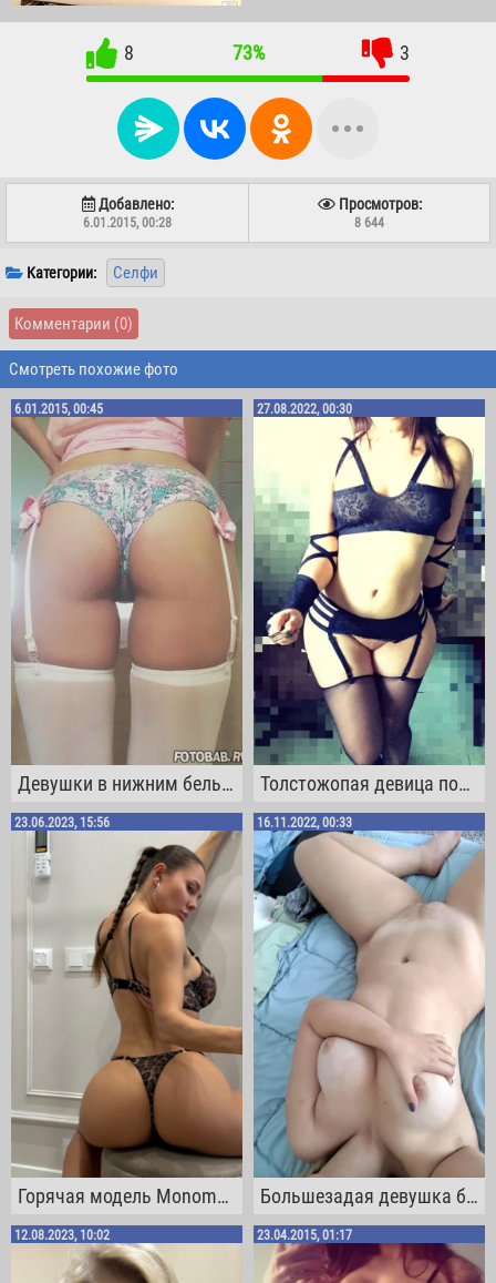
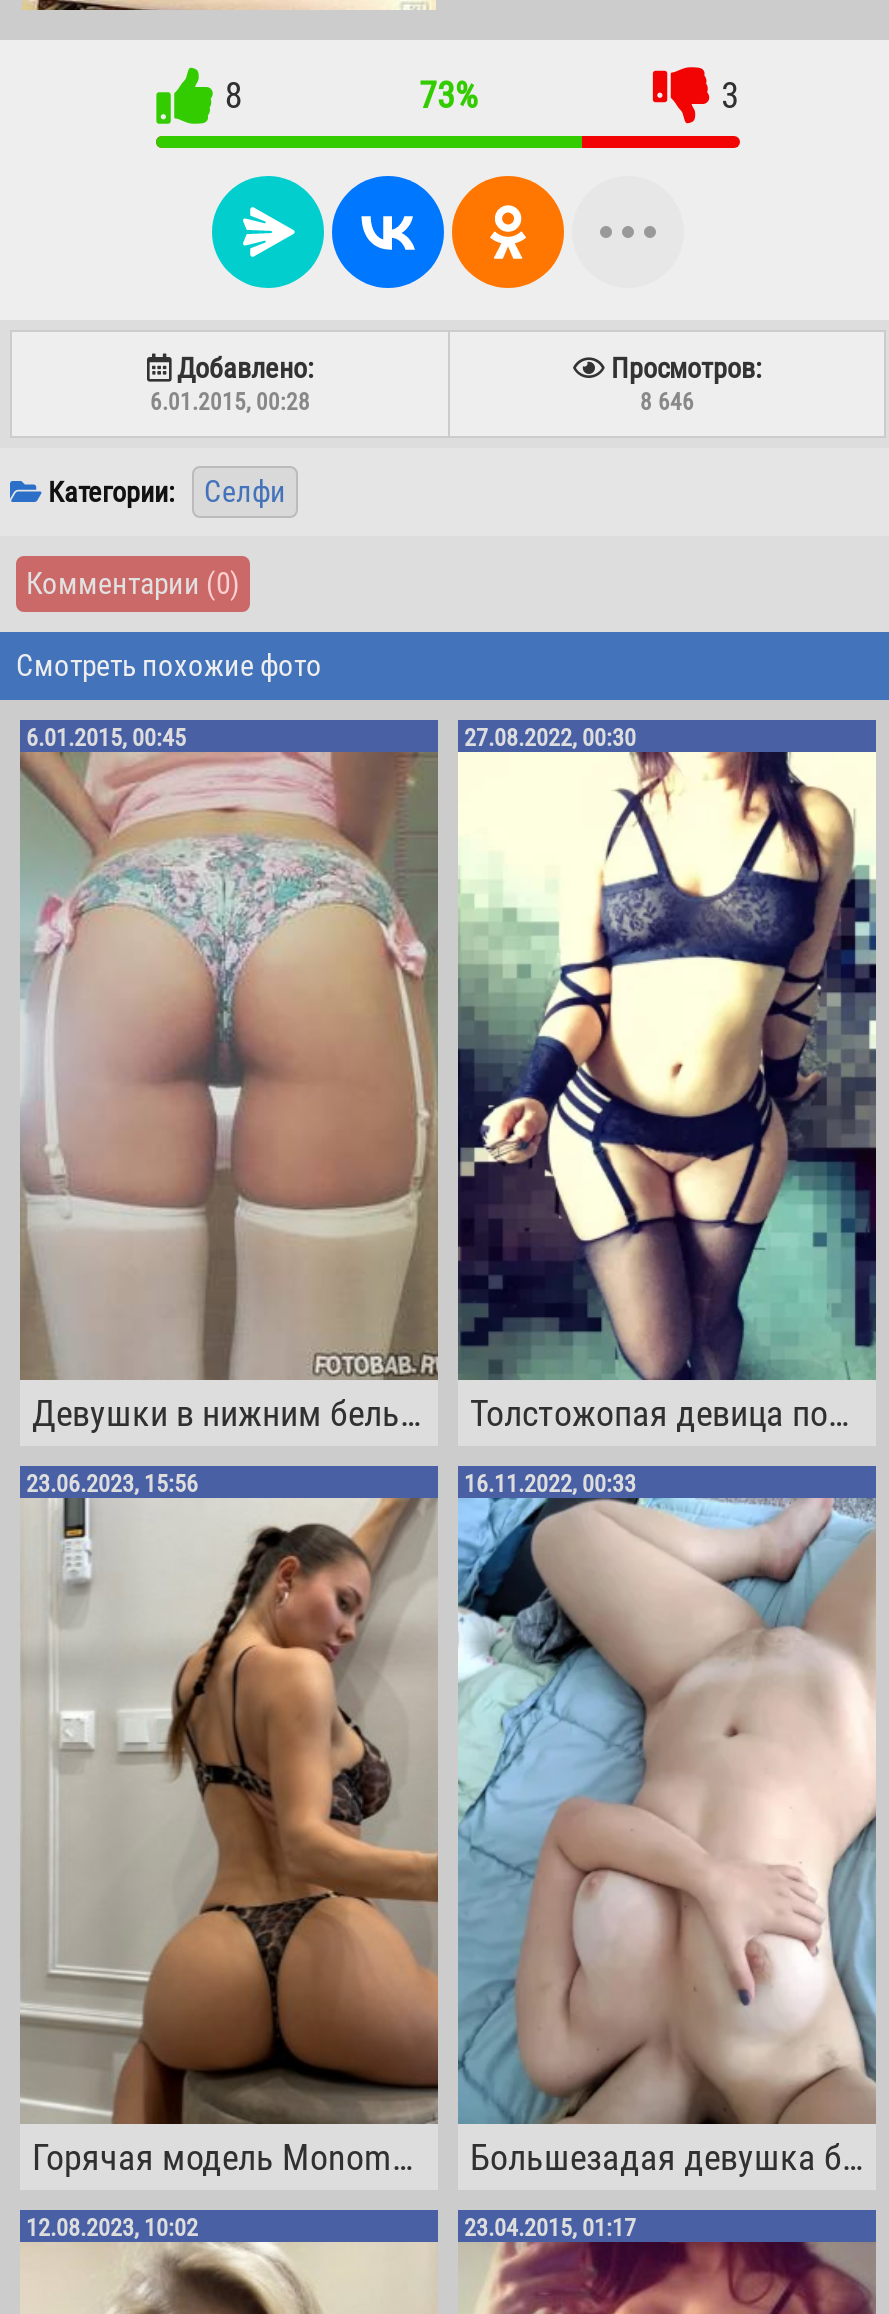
[354,216,384,231] 8 644 -> [640,389,694,417] 8 646

